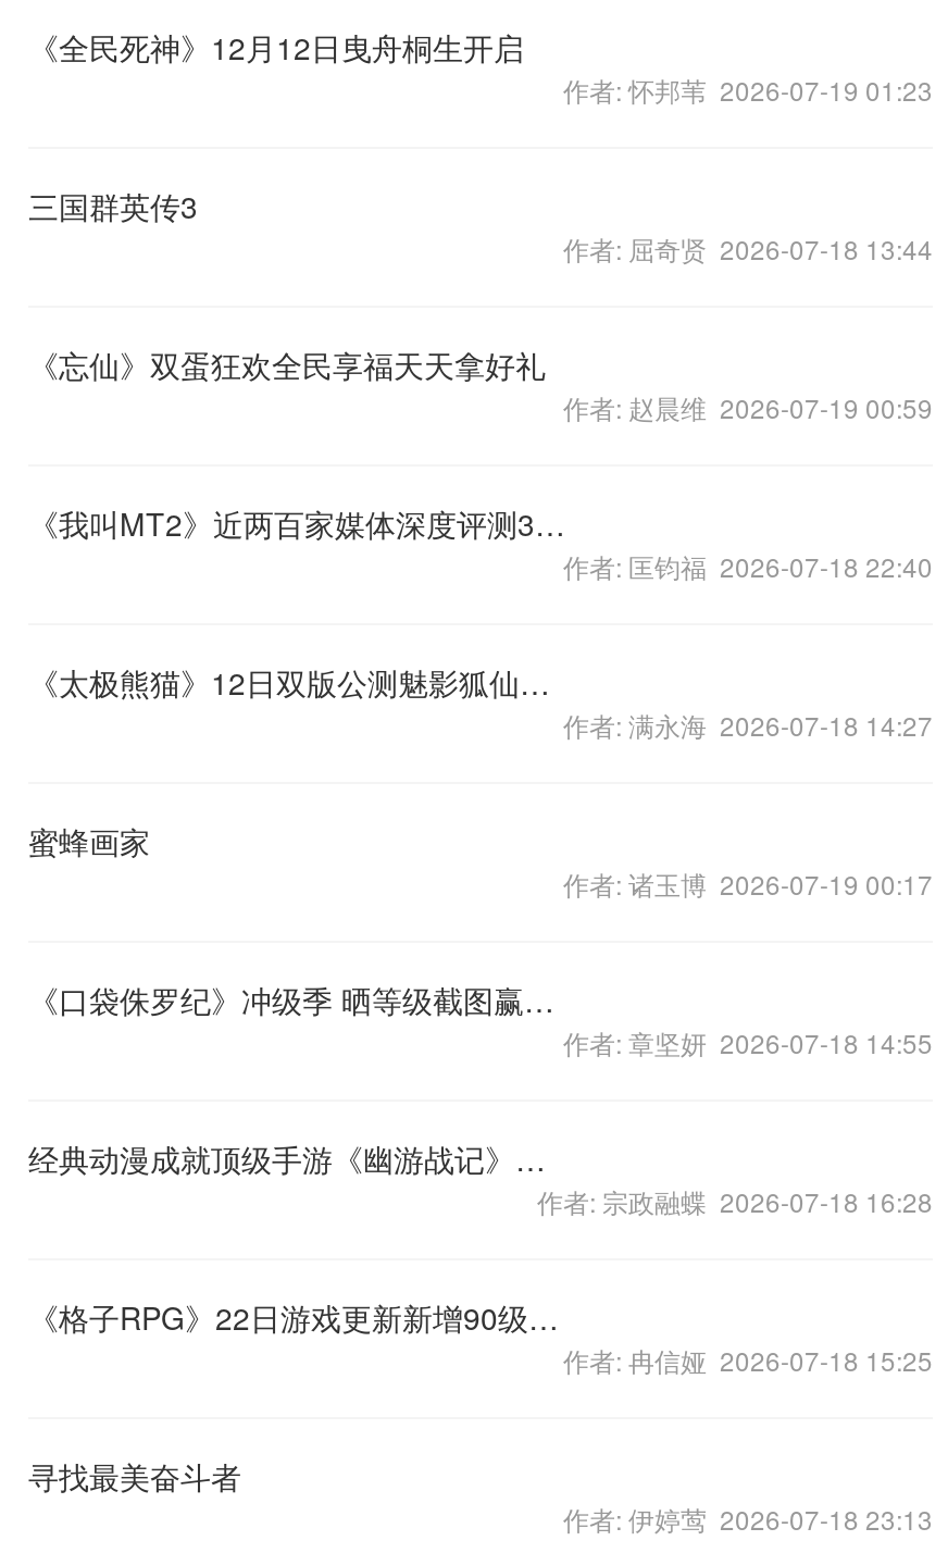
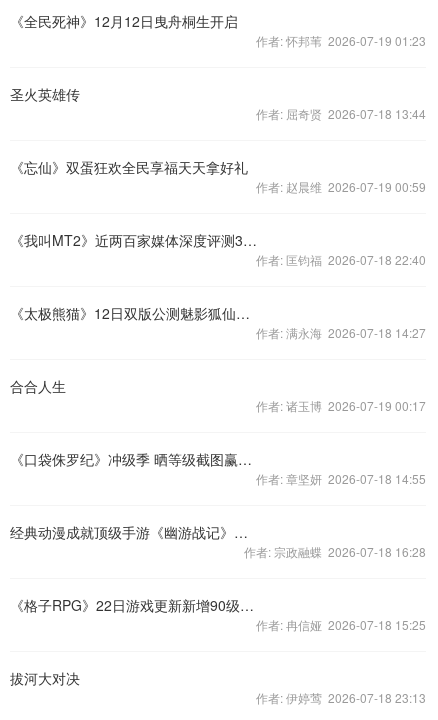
[28,184,198,227] 三国群英传3 -> [10,84,80,104] 圣火英雄传
[28,819,150,862] 蜜蜂画家 -> [10,376,66,396] 合合人生
[28,1454,241,1498] 寻找最美奋斗者 -> [10,668,80,688] 拔河大对决

